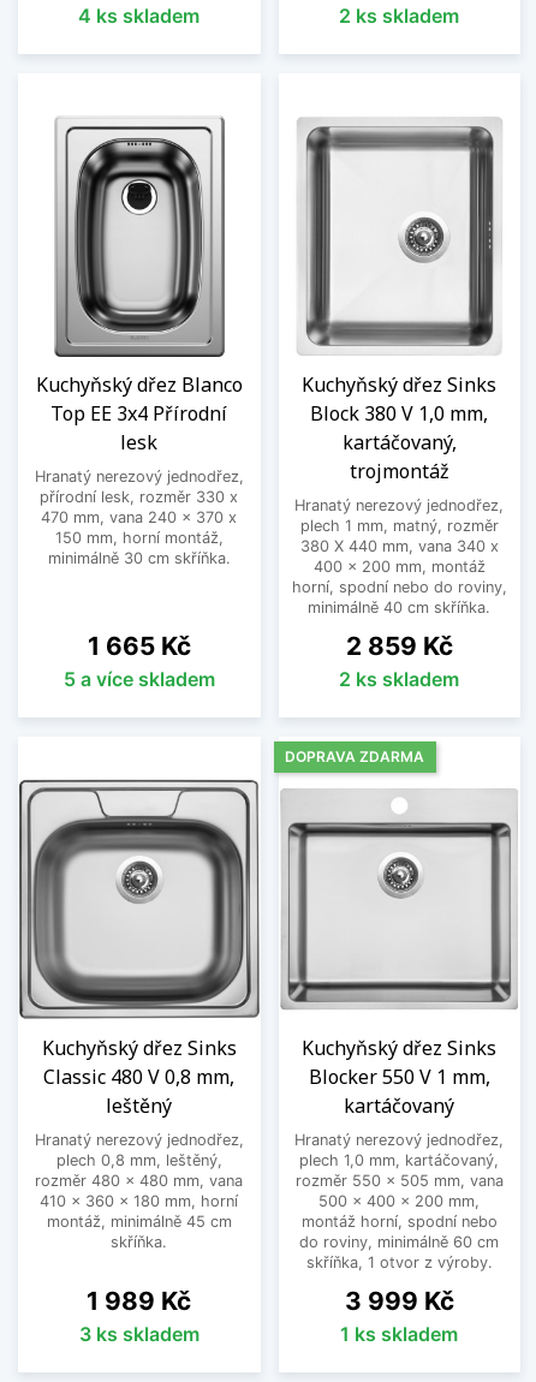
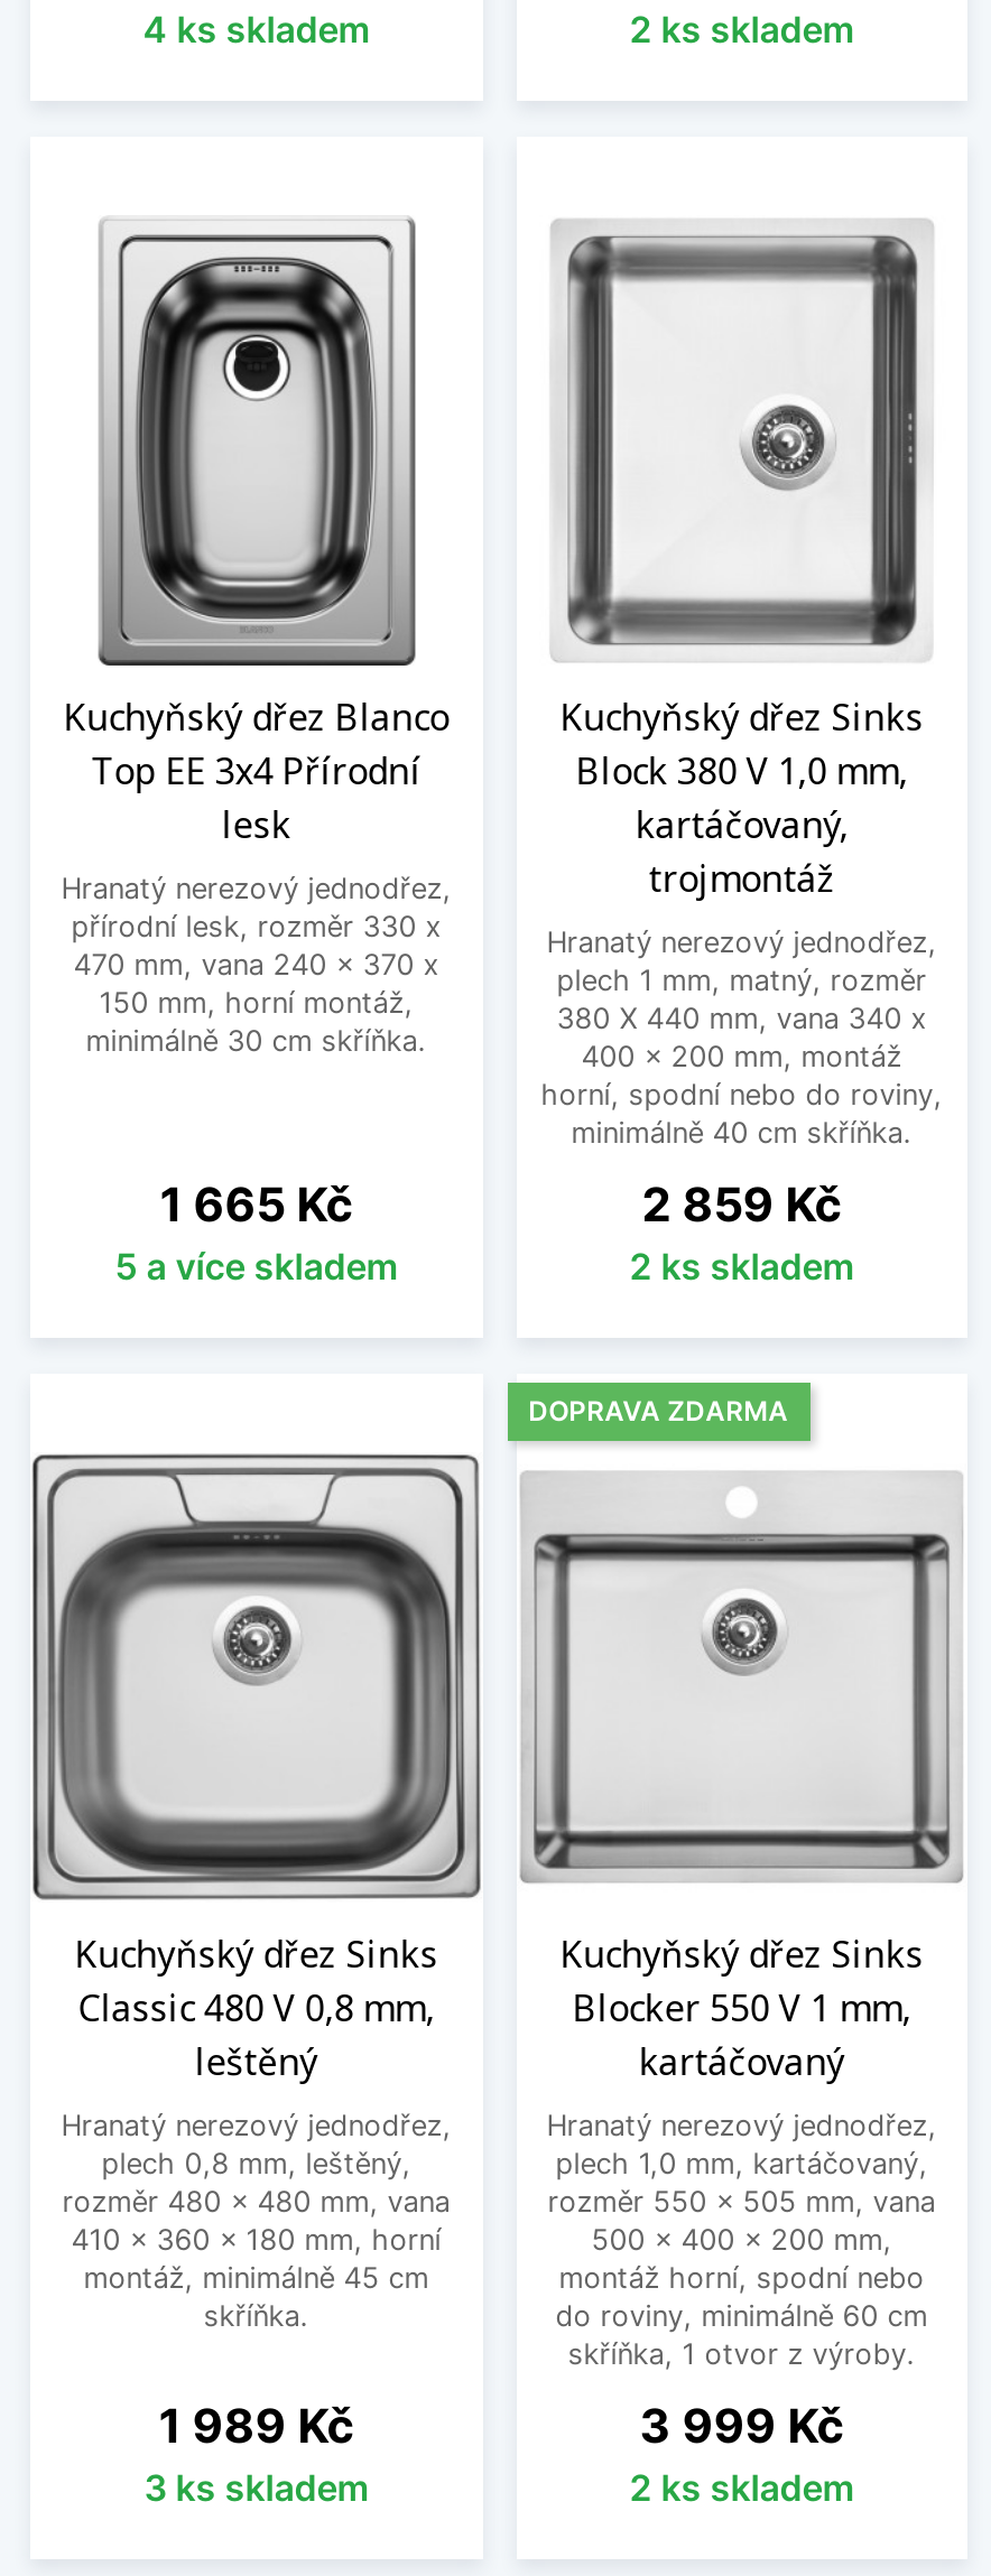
[340,1321,458,1345] 1 ks skladem -> [629,2464,854,2509] 2 ks skladem

